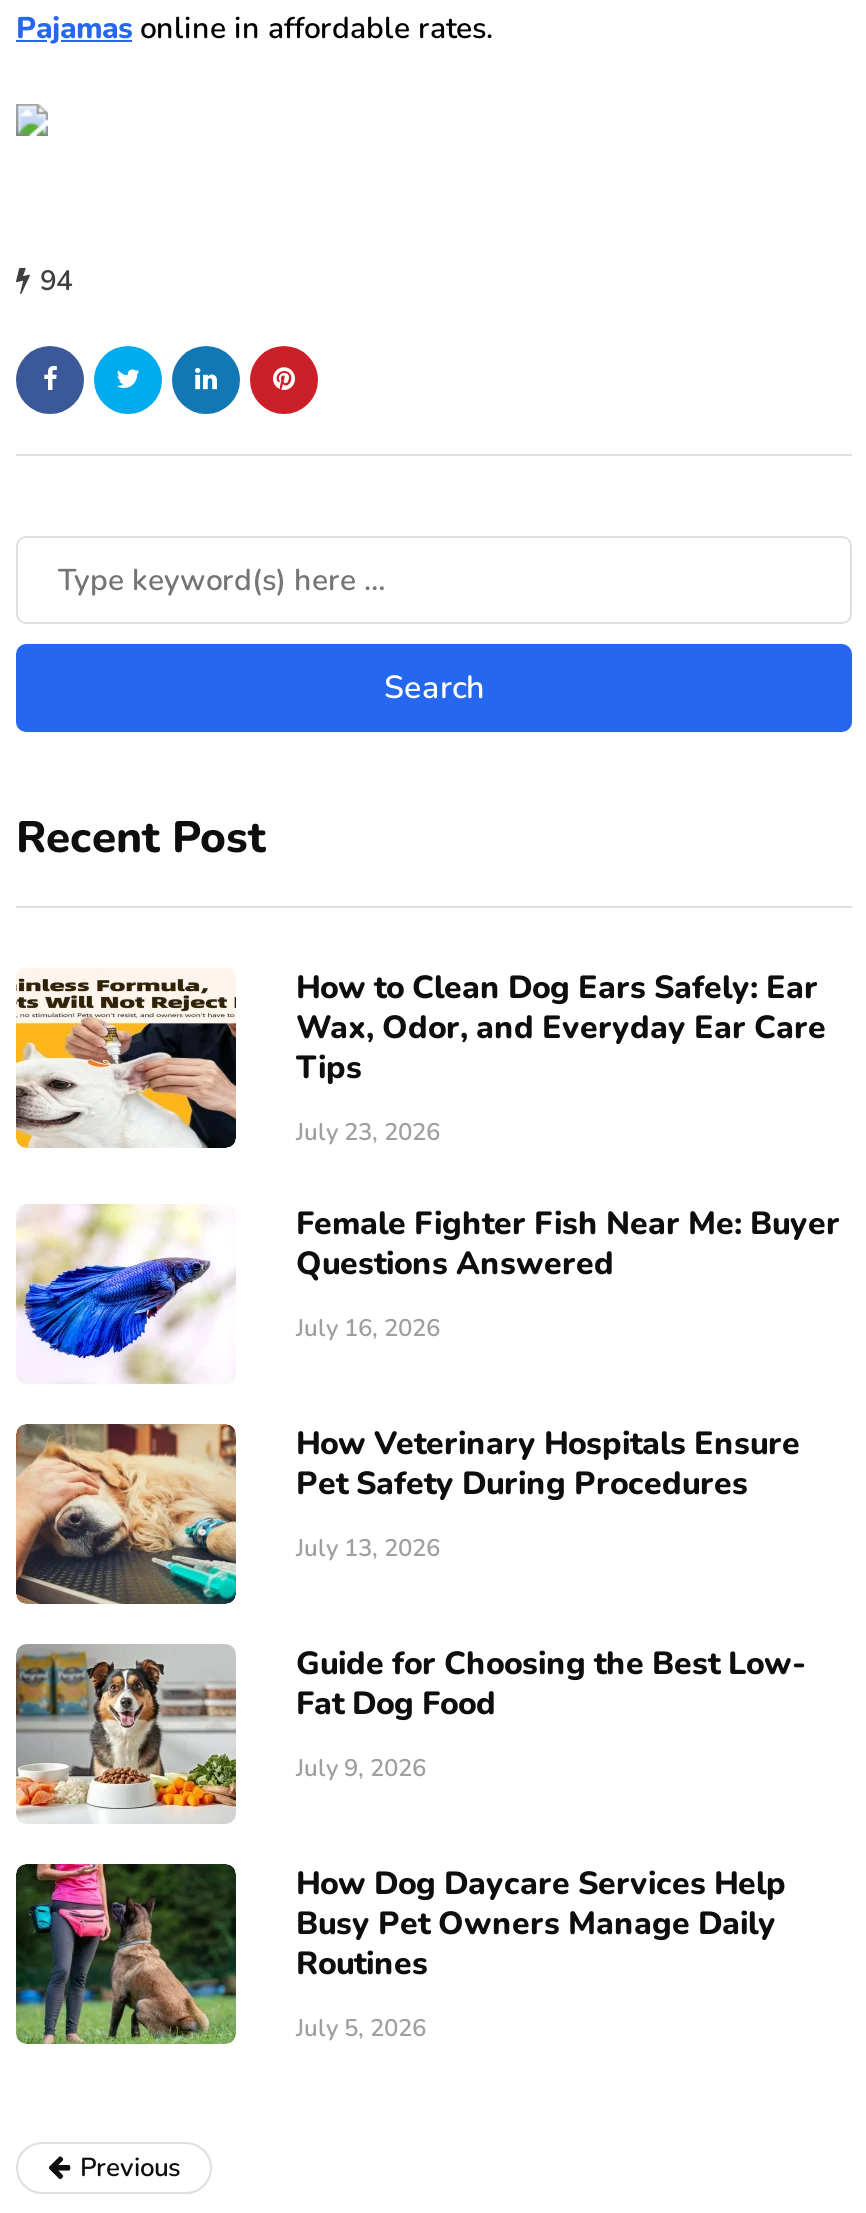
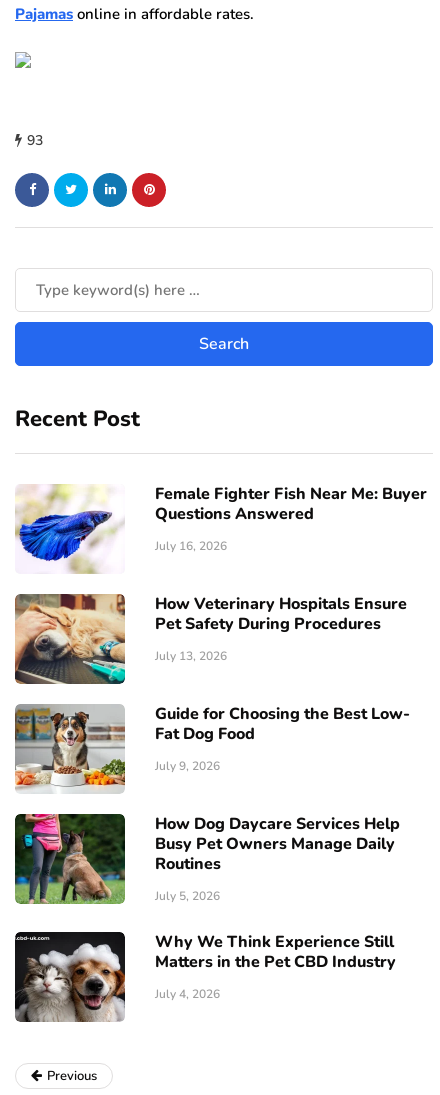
[40,262,72,300] 94 -> [27,131,43,150] 93
[14,966,826,1150] [image] | How to Clean Dog Ears Safely: Ear | Wax, Odor, and Everyday Ear Care | Tips | July 23, 2026 -> none
moved [14,1202,840,2044] -> [14,483,427,904]: [image] | Female Fighter Fish Near Me: Buyer | Questions Answered | ... | Routines | July 5, 2026
none -> [14,931,396,1023] [image] | Why We Think Experience Still | Matters in the Pet CBD Industry | July 4, 2026

